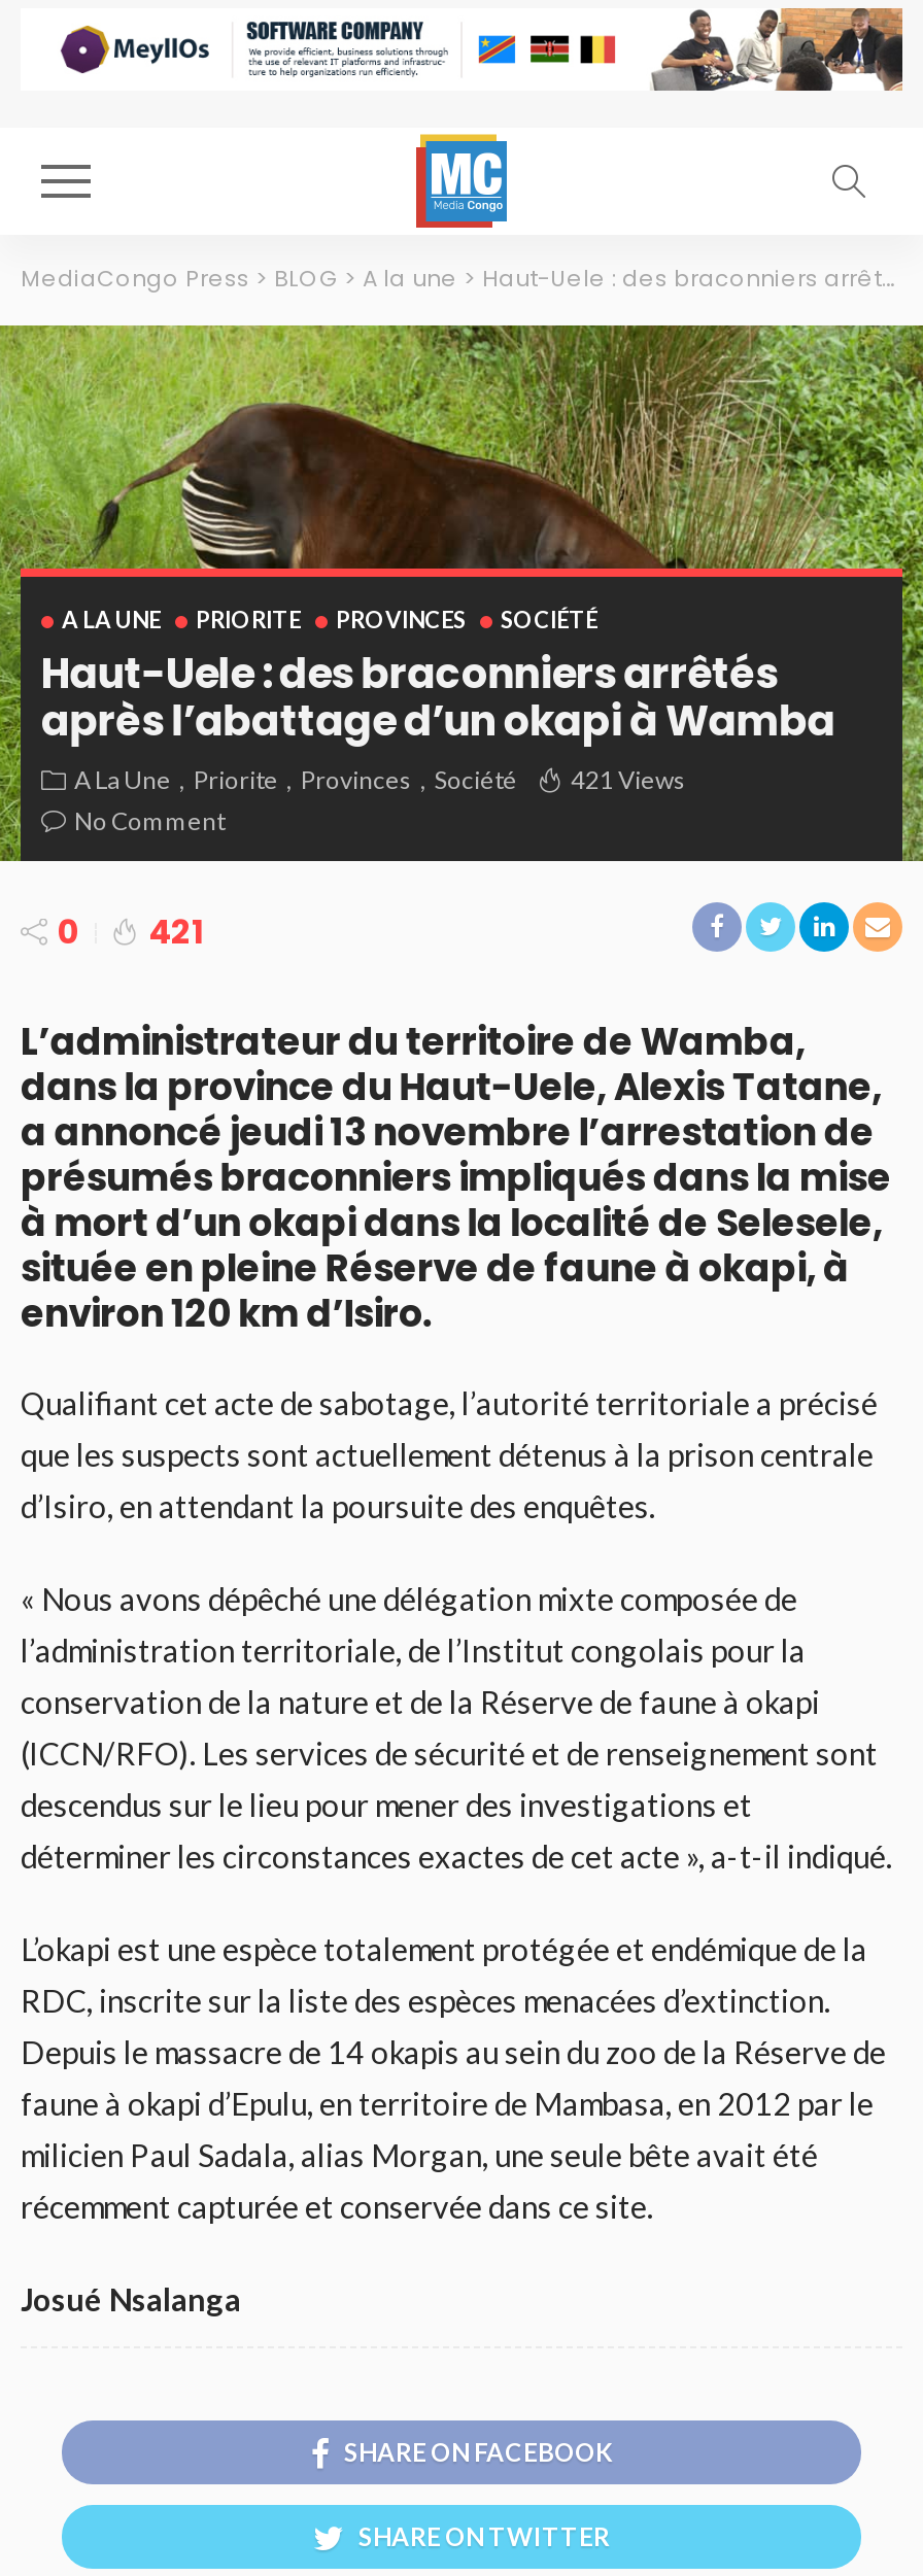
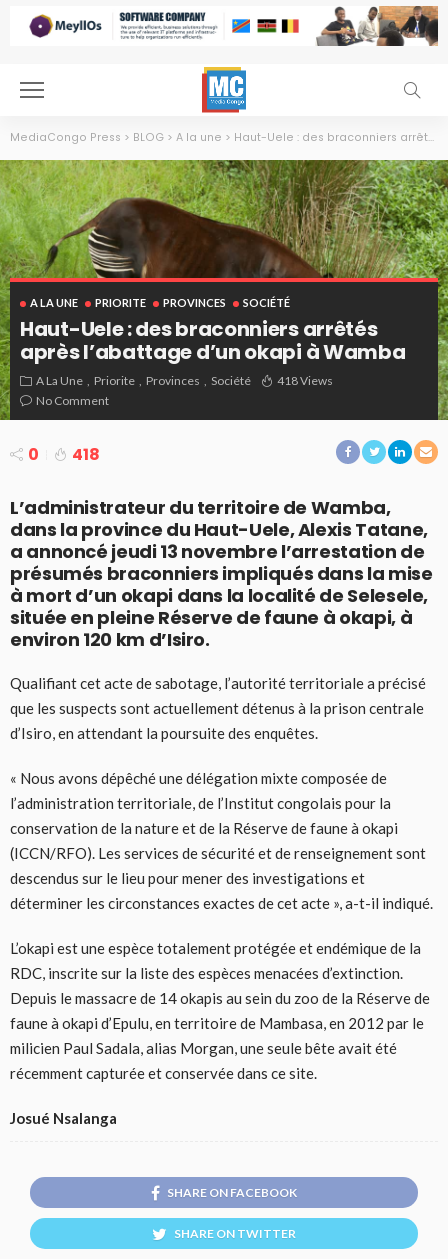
[74,764,686,795] A La Une Priorite Provinces Société 421 Views -> [36,373,333,388] A La Une Priorite Provinces Société 418 Views
[58,909,204,956] 0 421 -> [28,443,100,466] 0 418

